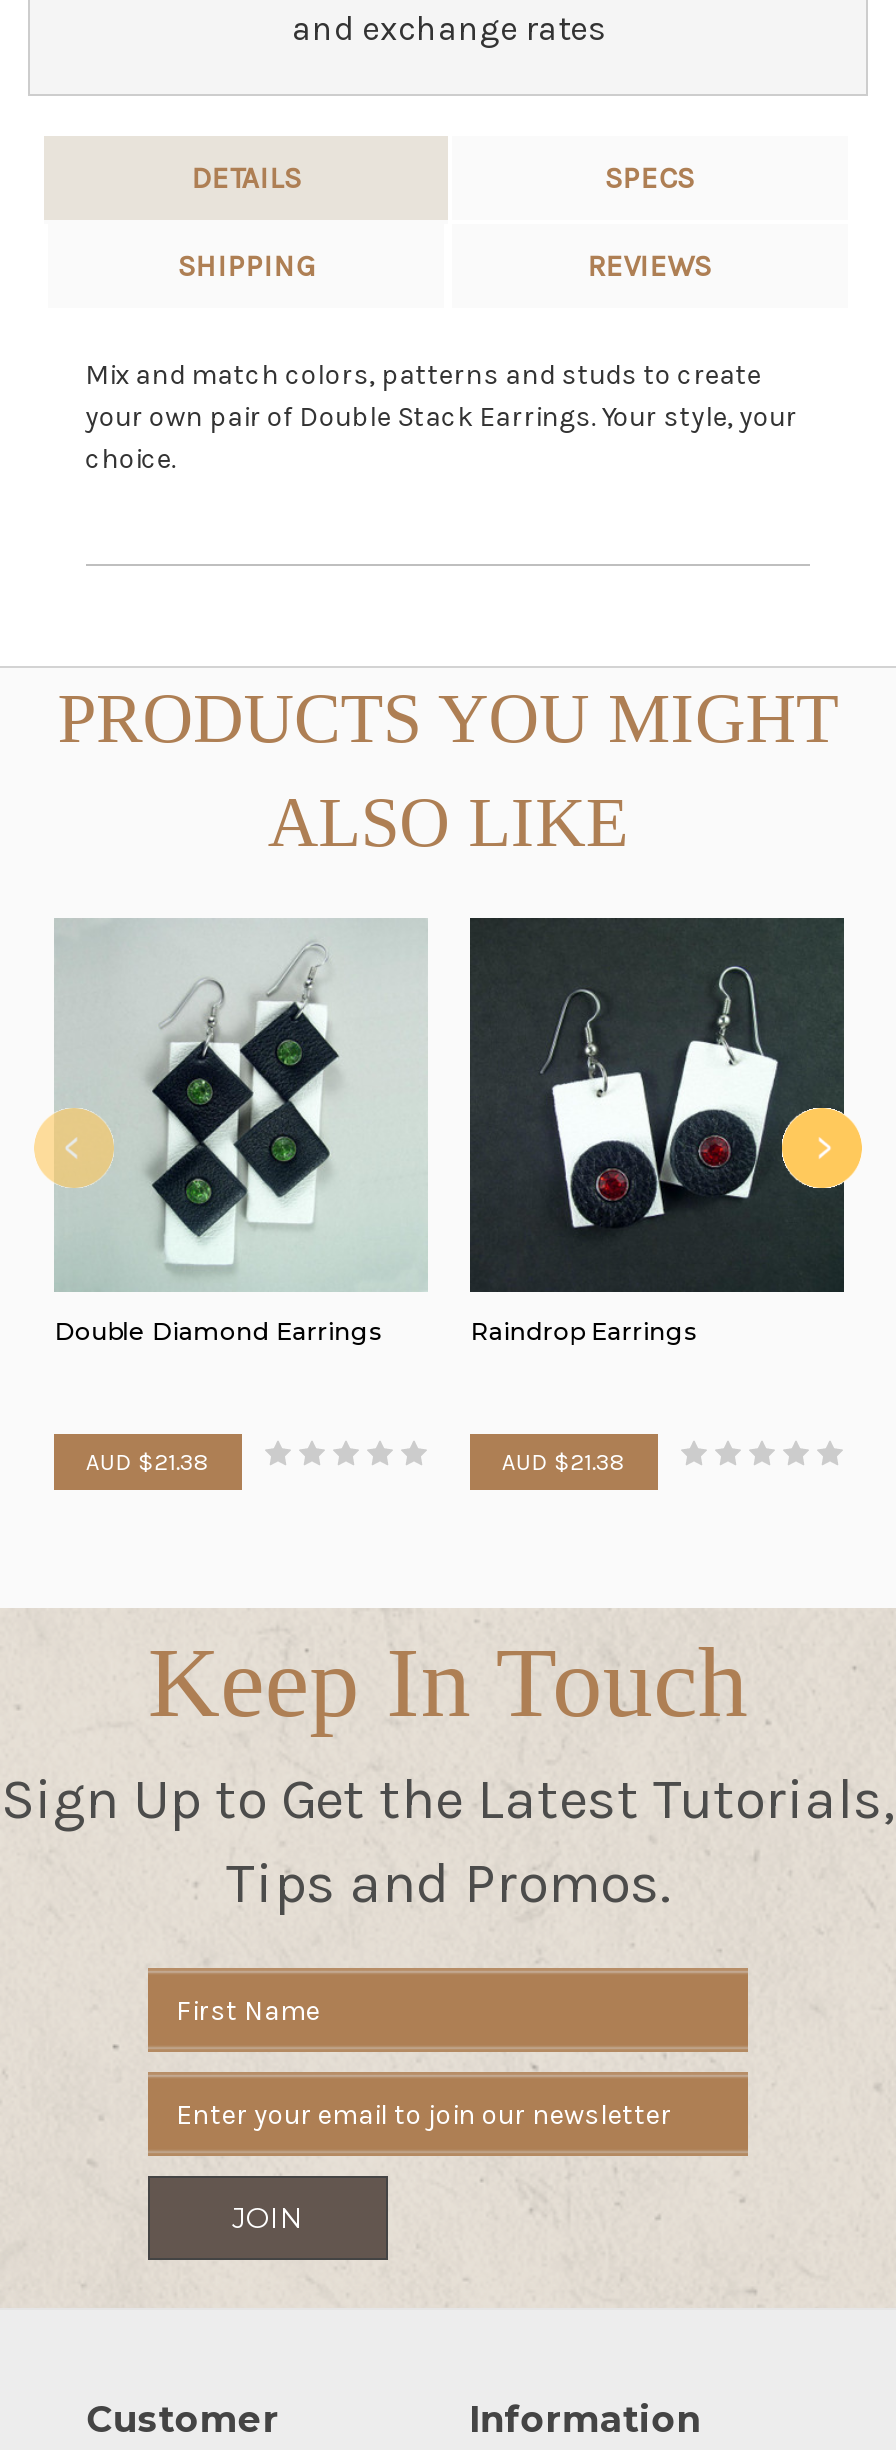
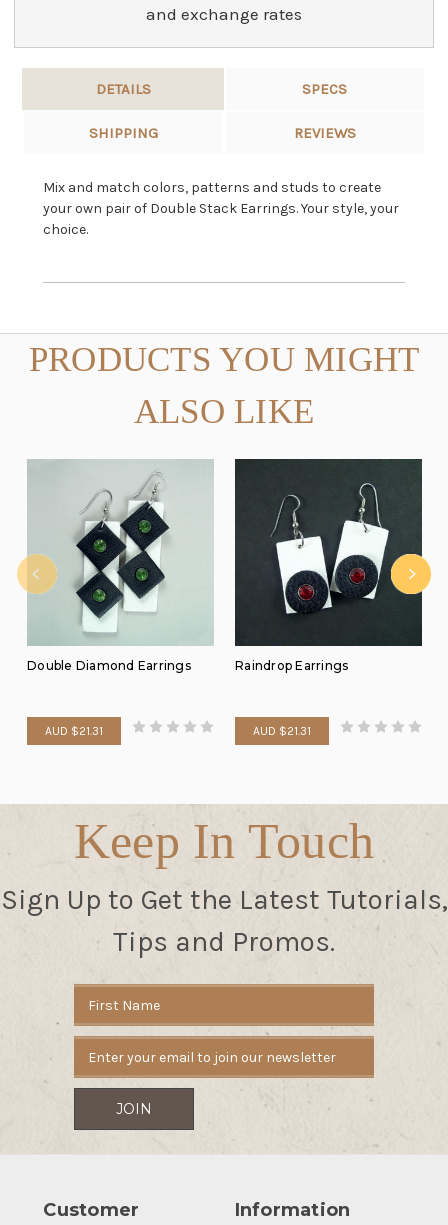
[86,1448,210,1476] AUD $21.38 -> [45,724,103,738] AUD $21.31
[502,1448,626,1476] AUD $21.38 -> [253,724,311,738] AUD $21.31

